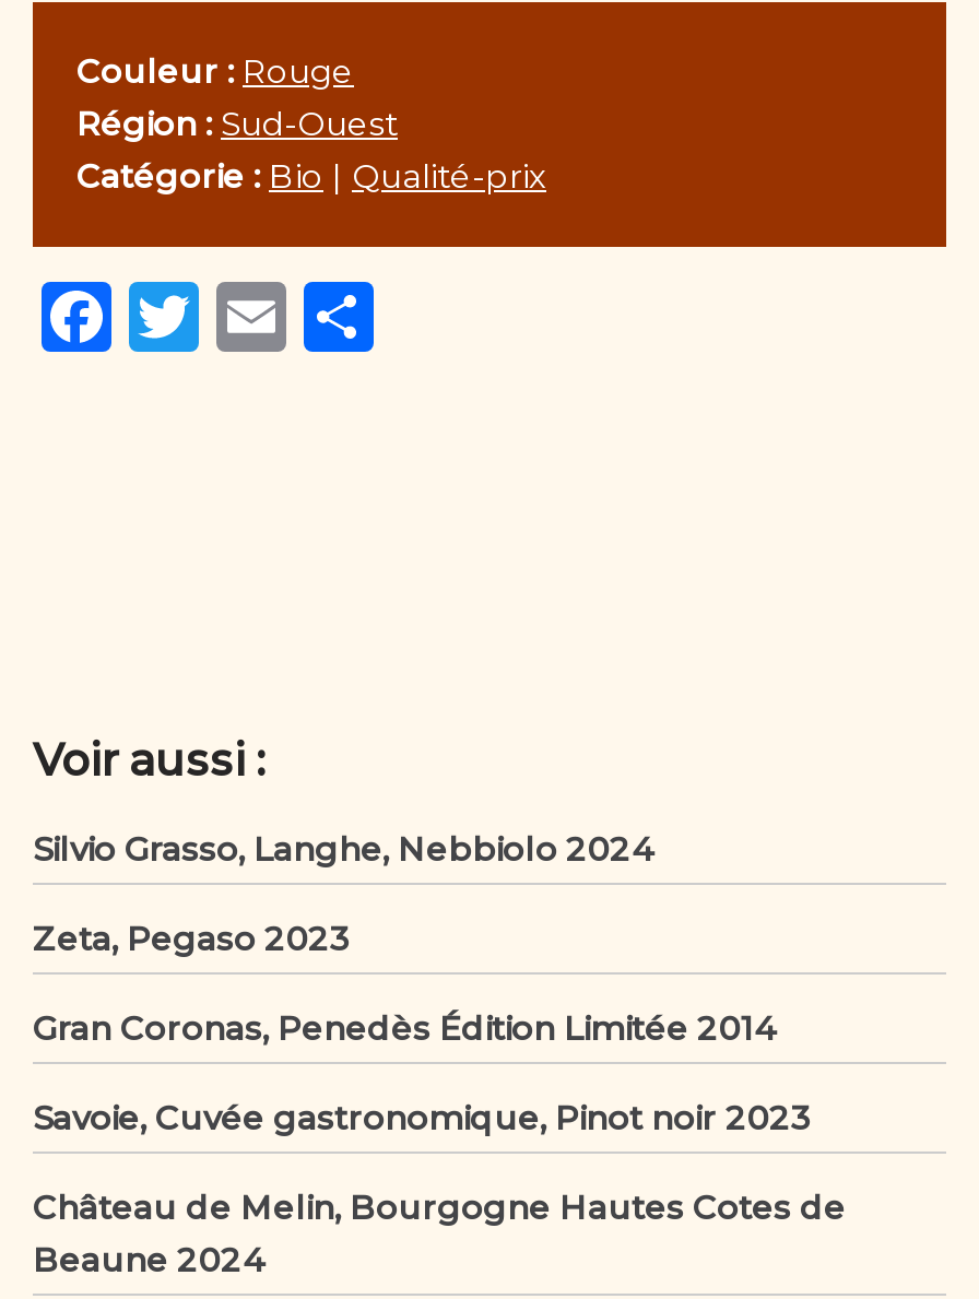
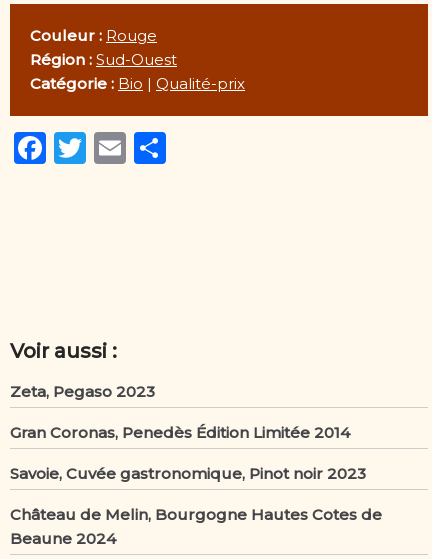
[33,828,653,869] Silvio Grasso, Langhe, Nebbiolo 2024 -> none

